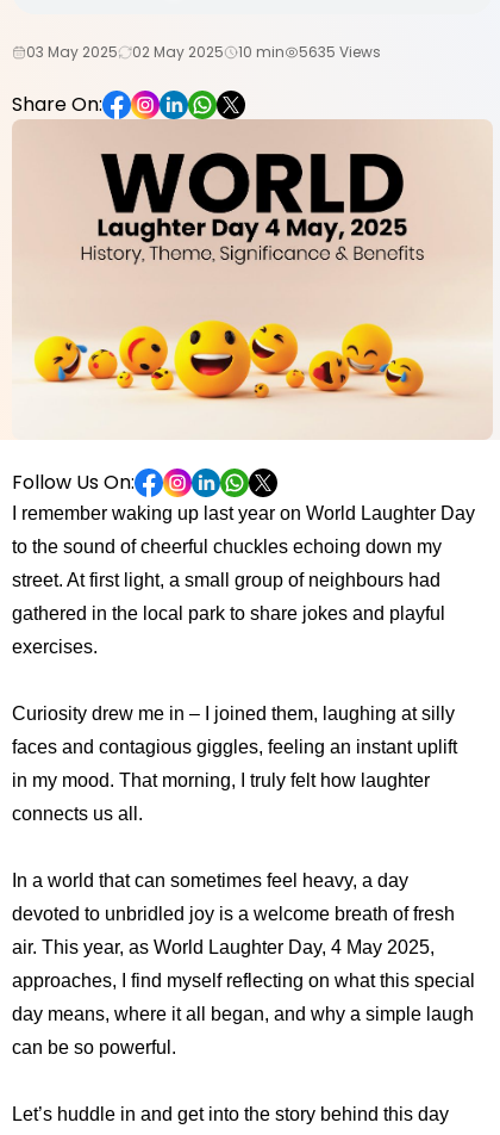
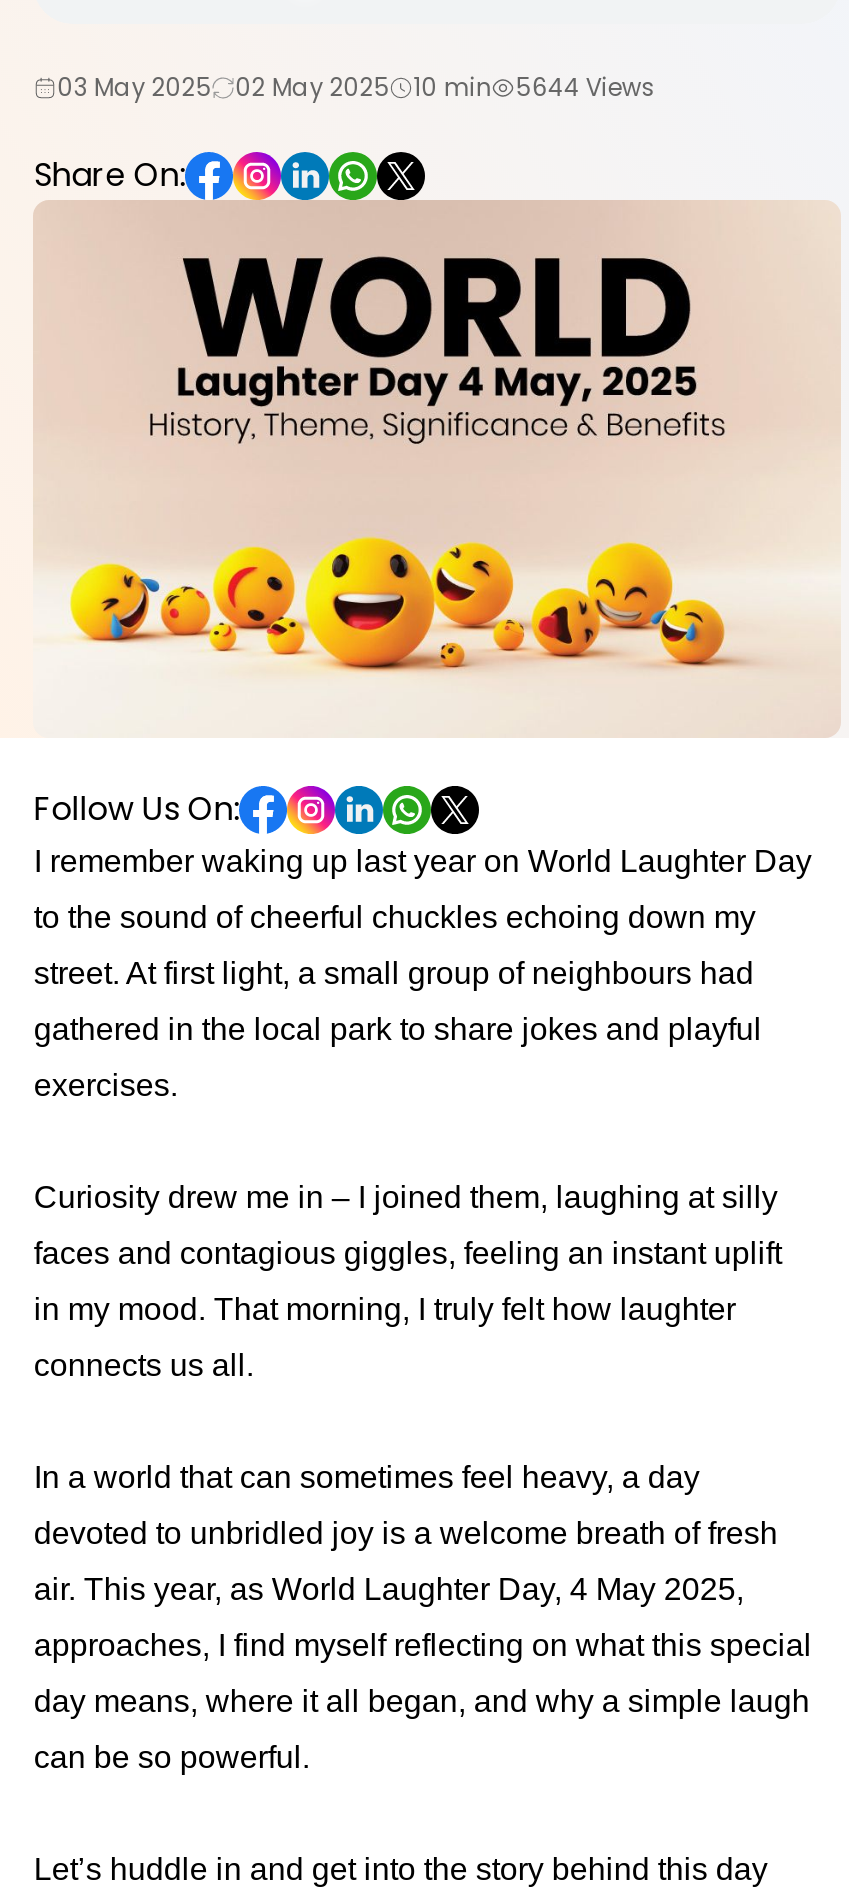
[27,42,381,62] 03 May 2025 02 May 2025 10 min 5635 Views -> [58,70,656,104] 03 May 2025 02 May 2025 10 min 5644 Views

